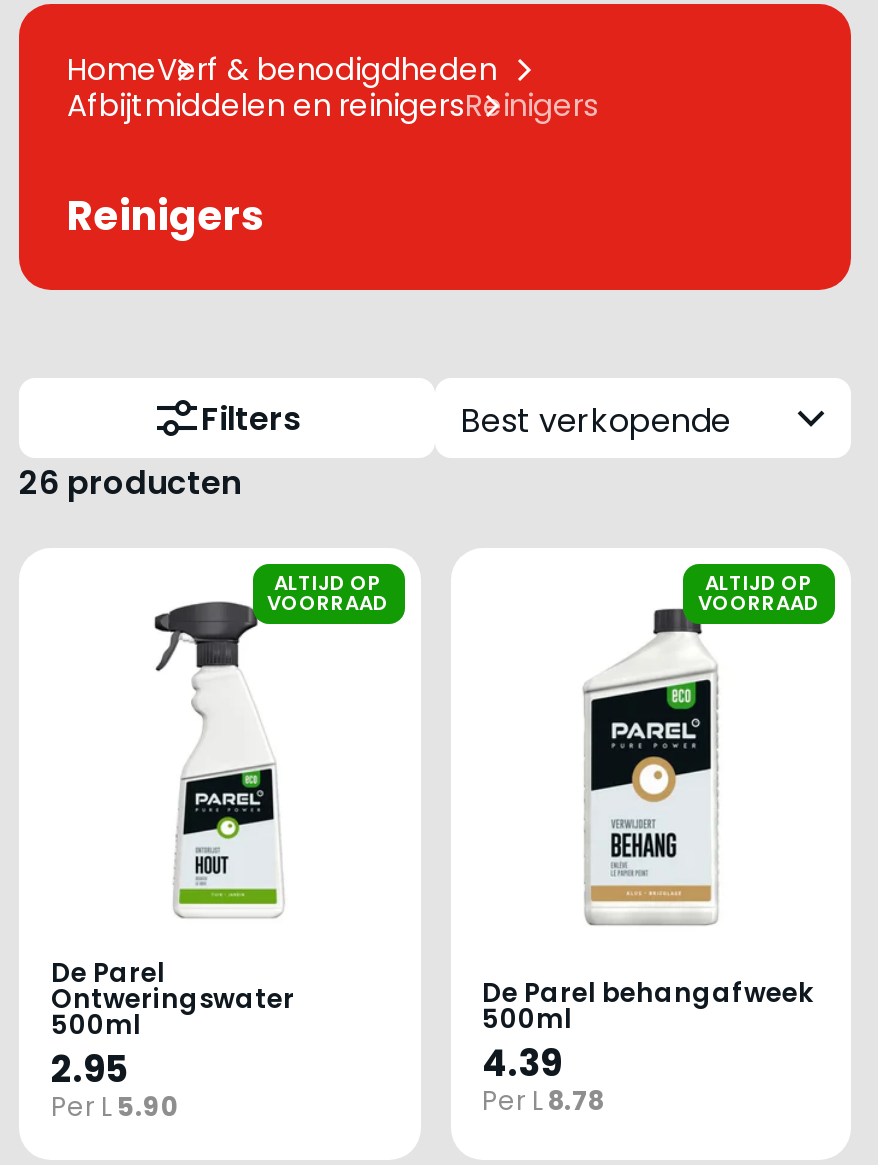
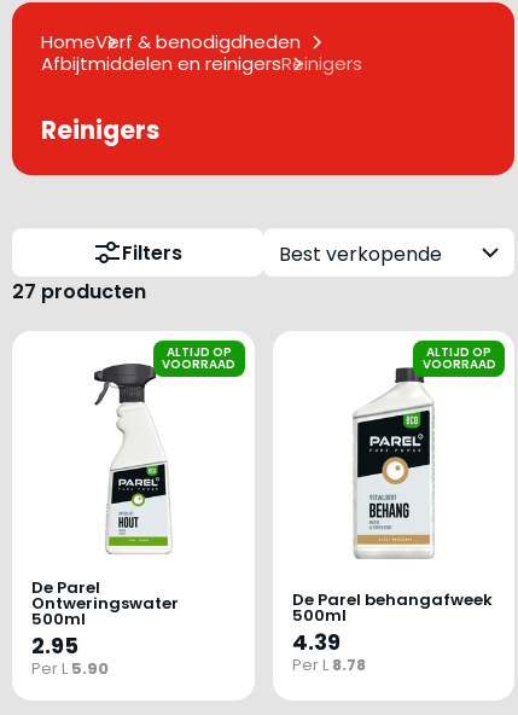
[19,460,241,506] 26 producten -> [12,278,146,306] 27 producten

